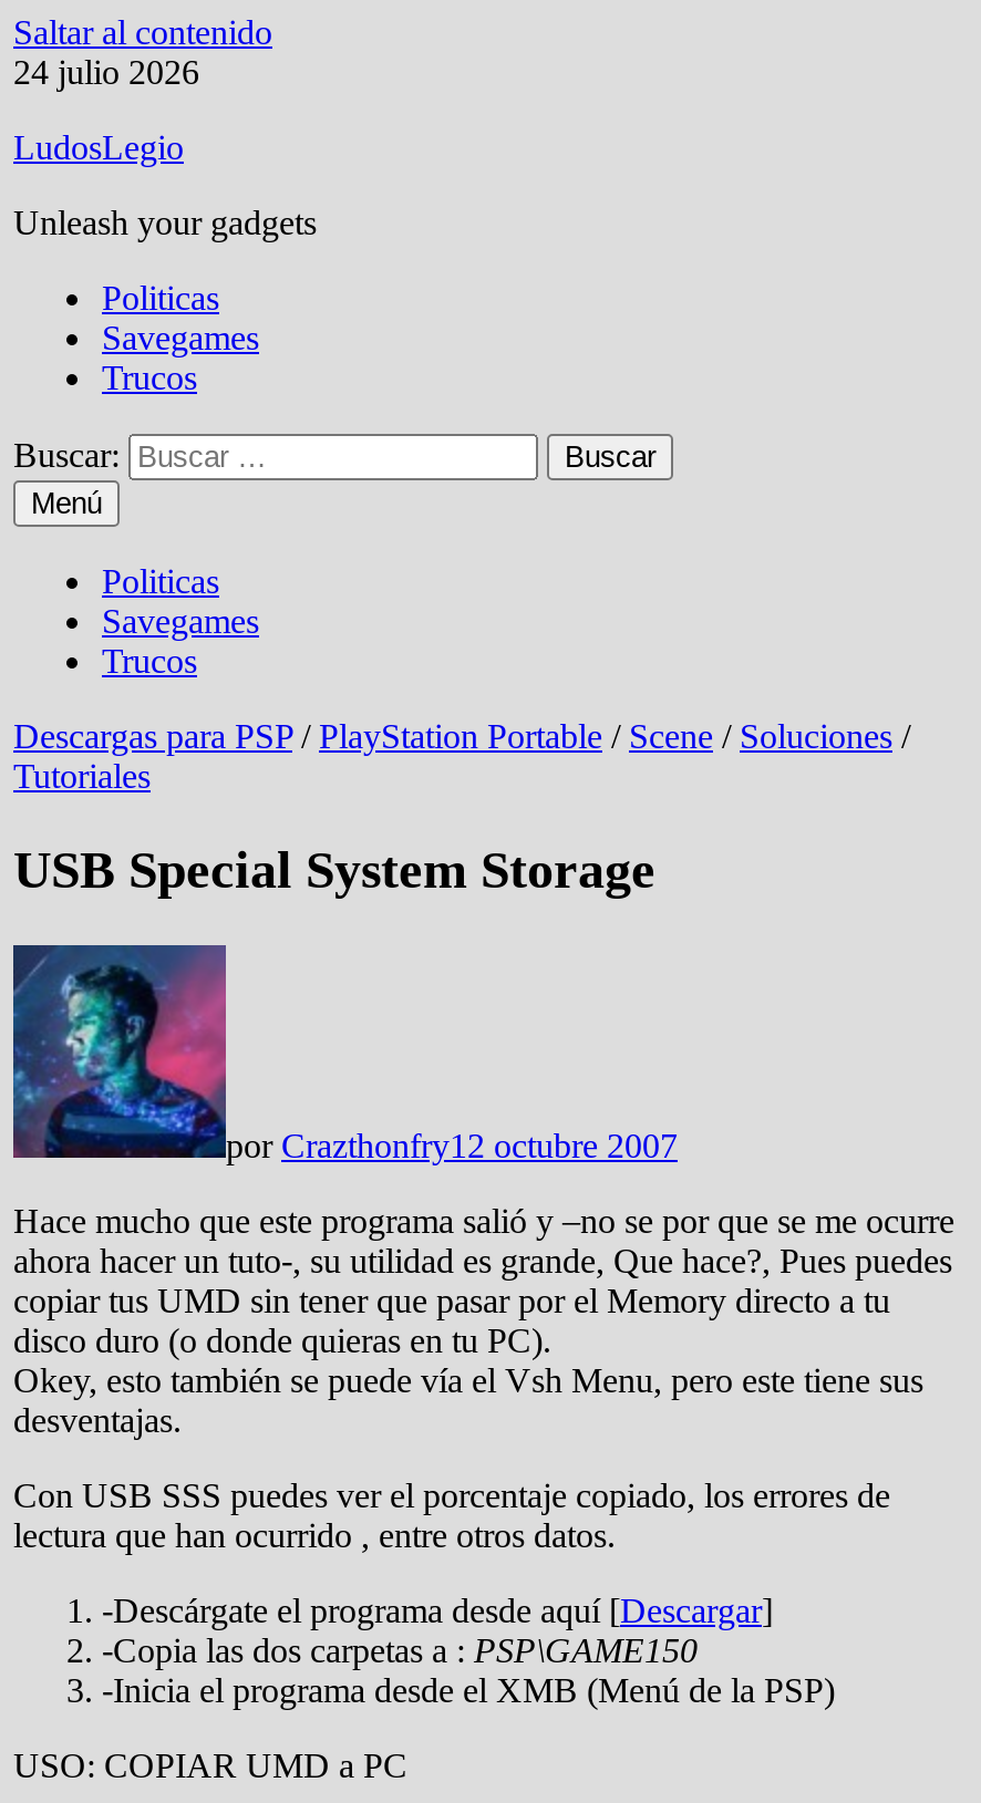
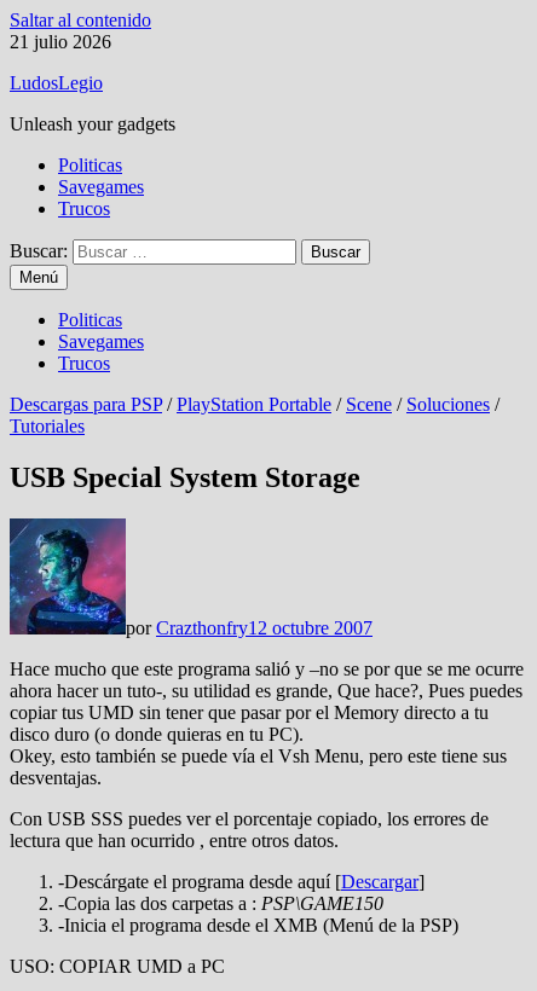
[13,53,199,91] 24 julio 2026 -> [10,31,111,52] 21 julio 2026

